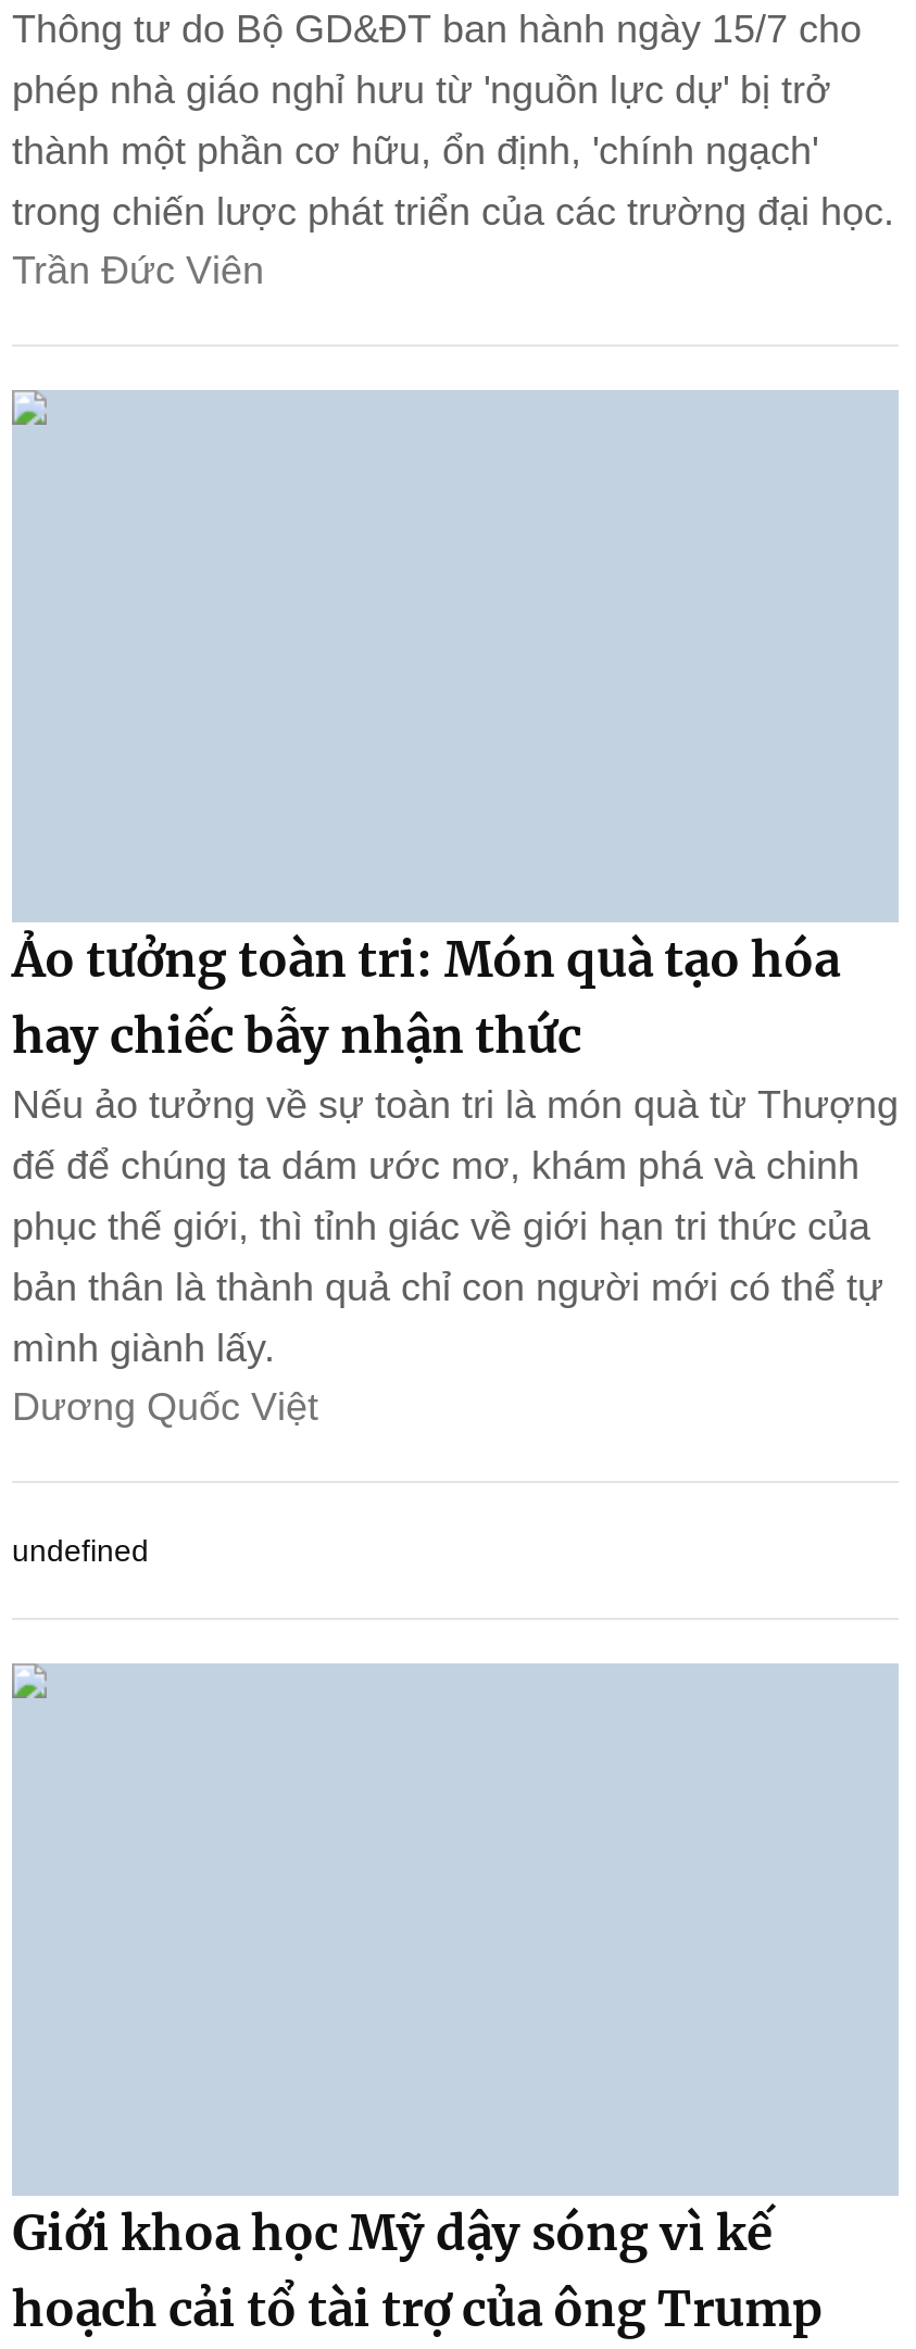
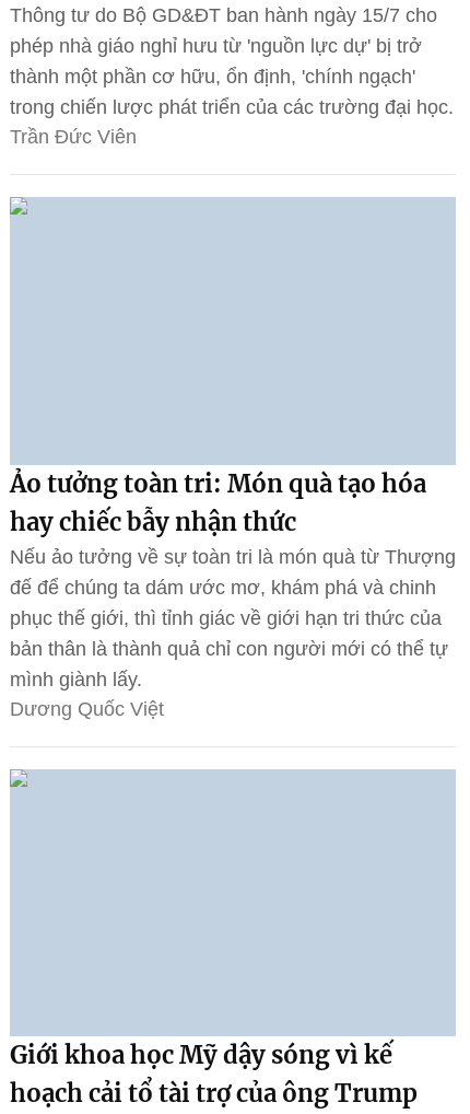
[12,1533,149,1568] undefined -> none

